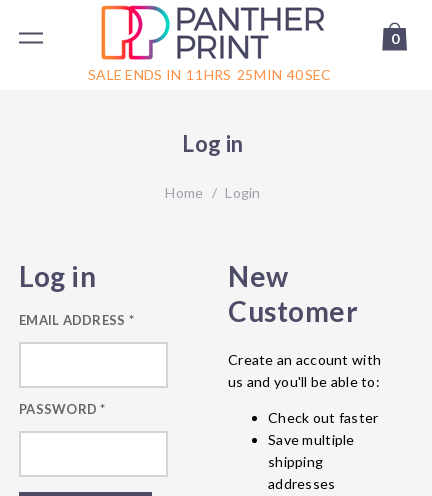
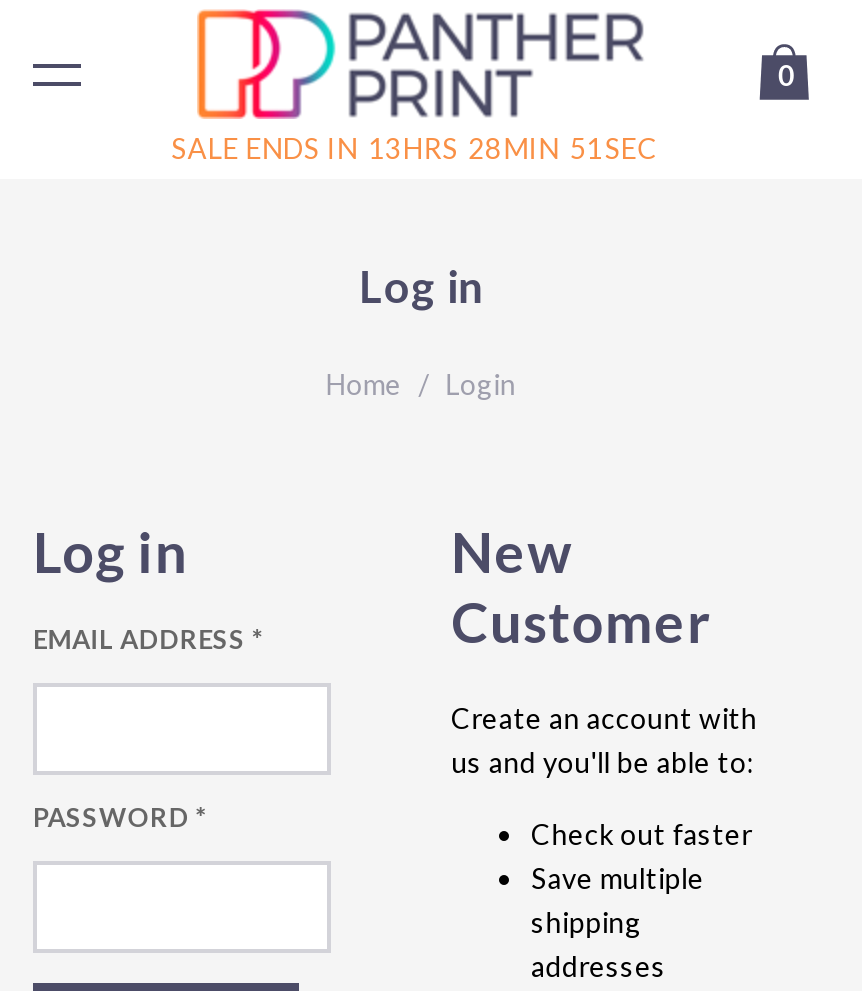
[88,66,332,83] SALE ENDS IN 11 HRS 25 MIN 40SEC -> [171,131,658,165] SALE ENDS IN 13 HRS 28 MIN 51SEC

